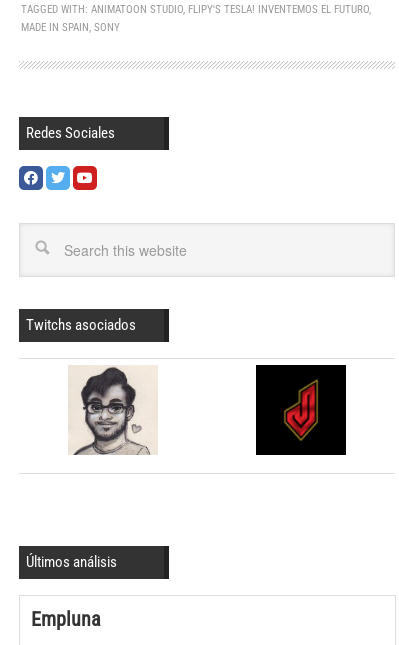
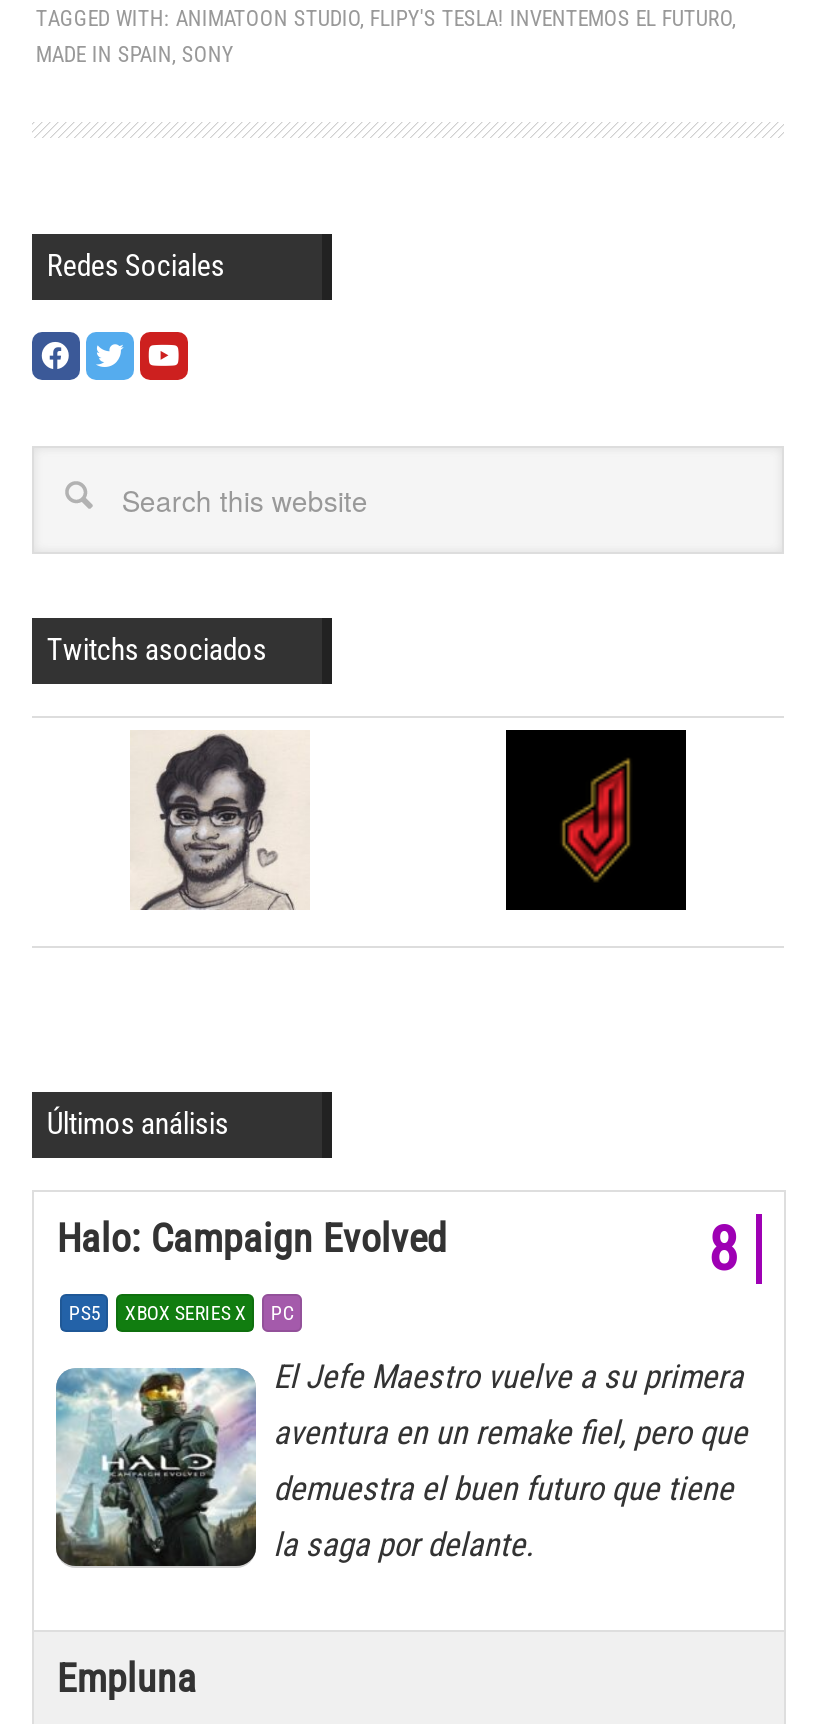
none -> [54,1214,747,1568] [image] | 8 | Halo: Campaign Evolved | PS5 | XBOX SERIES X | PC | El Jefe Maestro vuelve a su primera | aventura en un remake fiel, pero que | demuestra el buen futuro que tiene | la saga por delante.

